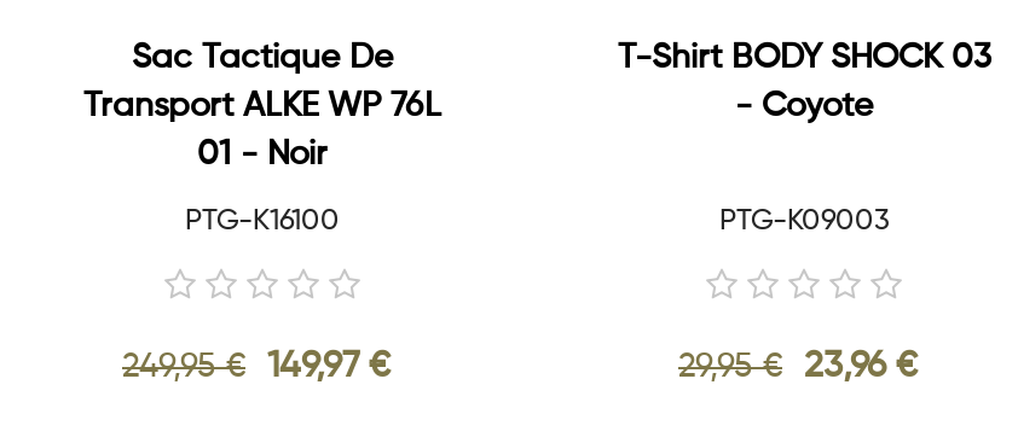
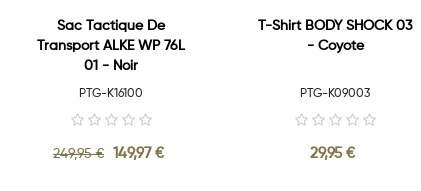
[804,347,918,383] 23,96 € -> none

